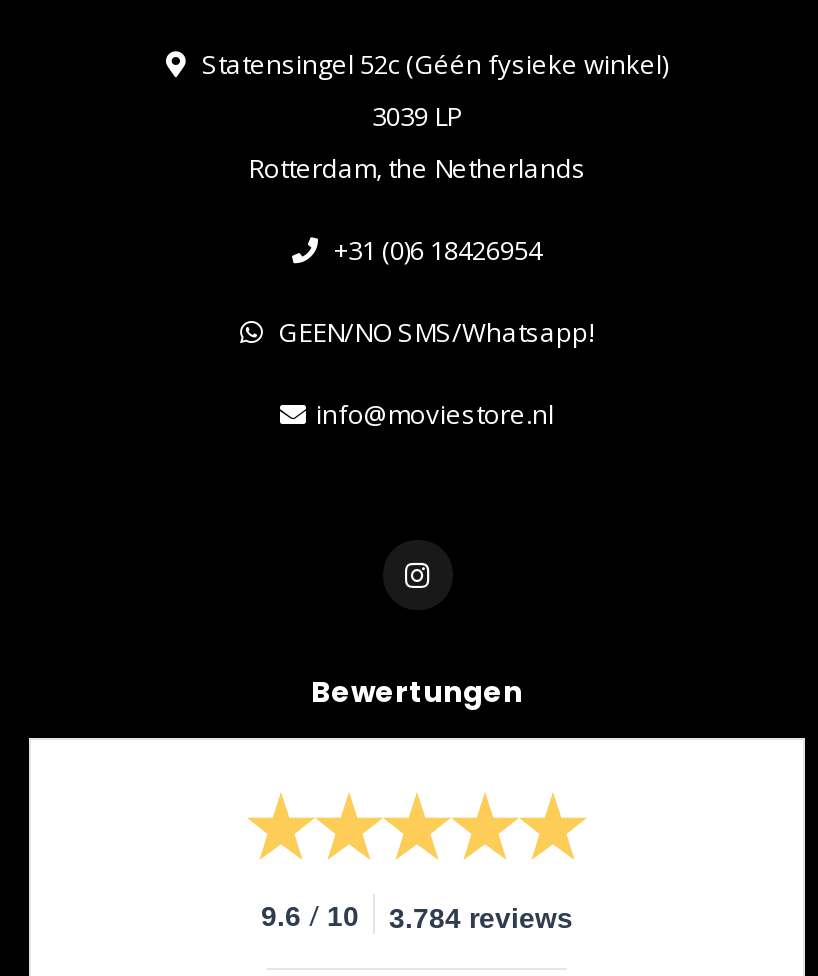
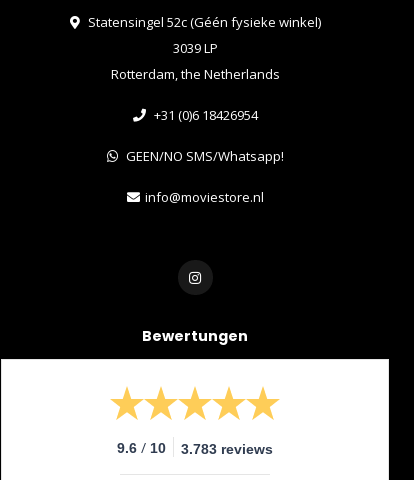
[261,896,573,934] 9.6 / 10 3.784 reviews -> [117,438,273,457] 9.6 / 10 3.783 reviews

